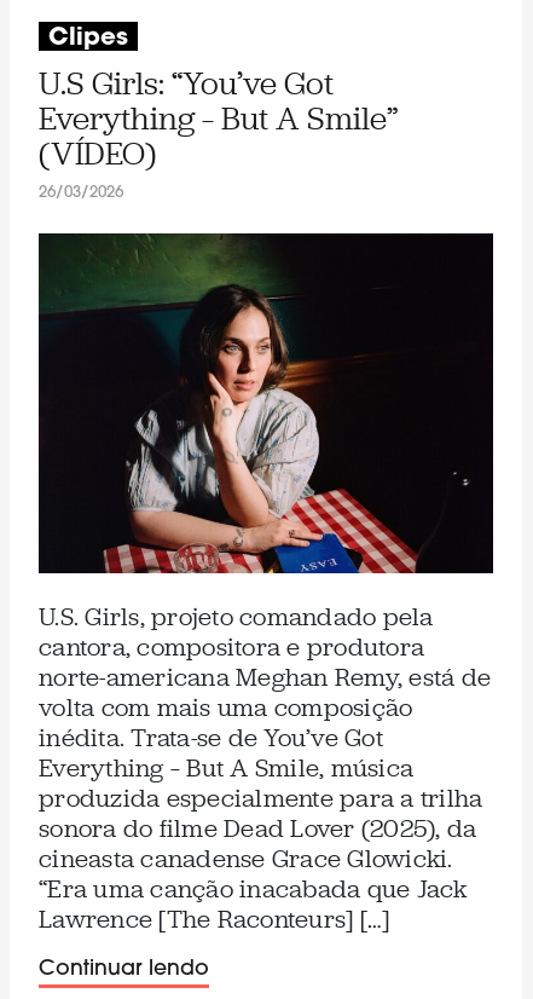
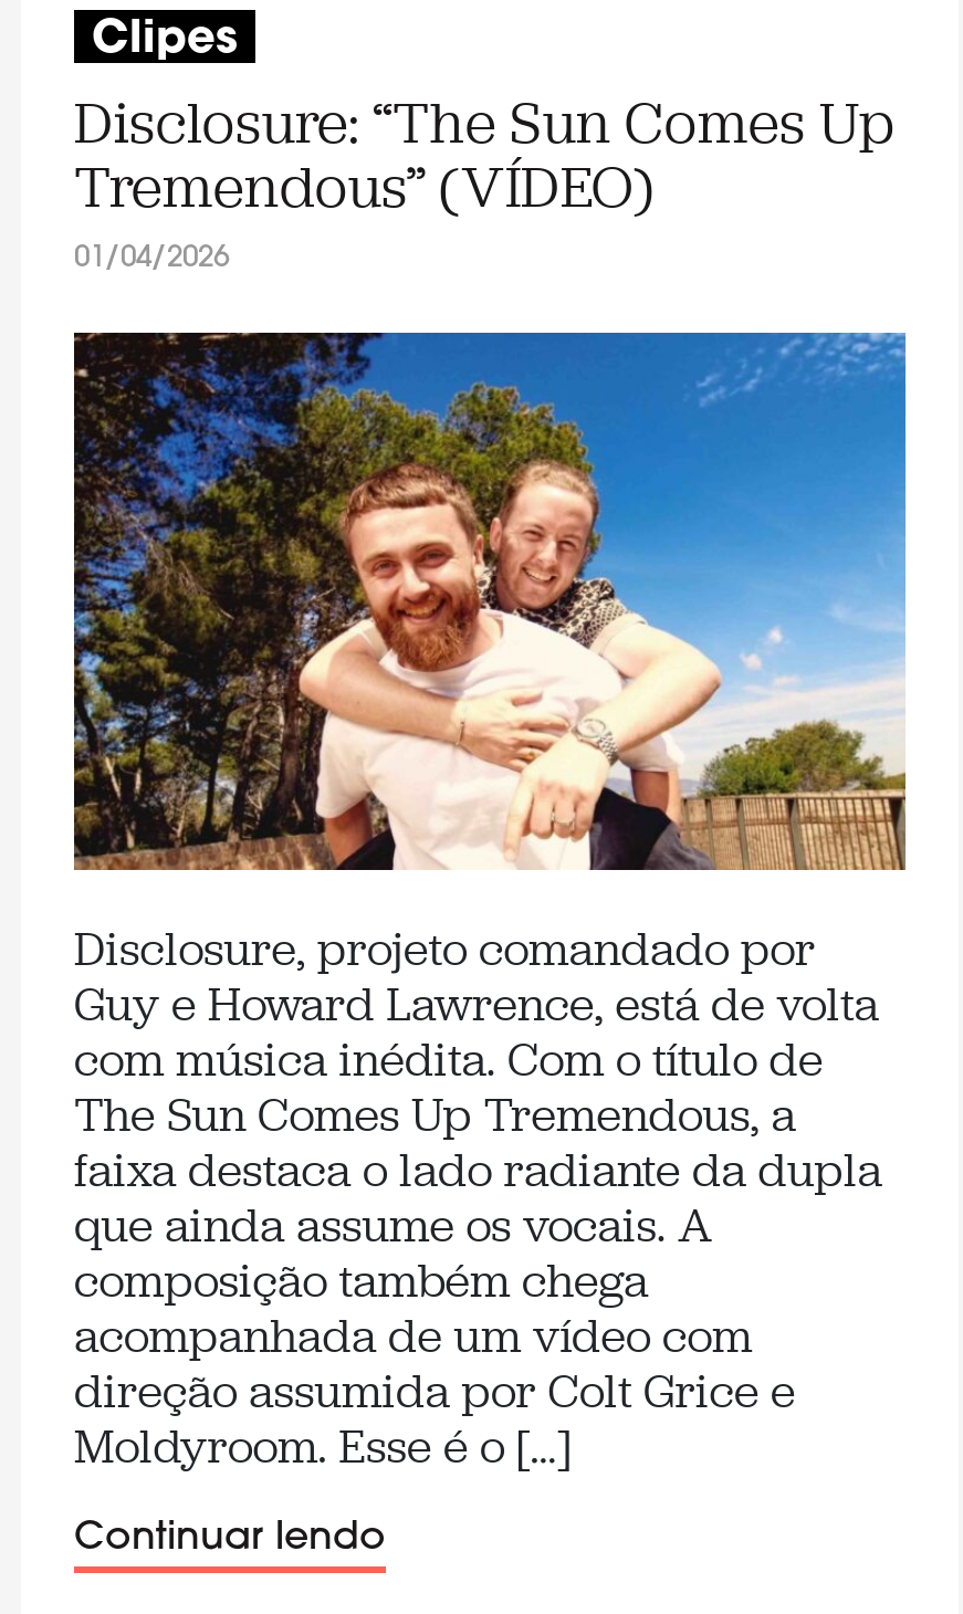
[39,63,398,201] U.S Girls: “You’ve Got | Everything – But A Smile” | (VÍDEO) | 26/03/2026 -> [74,85,894,273] Disclosure: “The Sun Comes Up | Tremendous” (VÍDEO) | 01/04/2026
[39,232,494,541] [image] -> [72,331,908,872] [image]
[39,600,491,937] U.S. Girls, projeto comandado pela | cantora, compositora e produtora | norte-americana Meghan Remy, está de | volta com mais uma composição | inédita. Trata-se de You’ve Got | Everything – But A Smile, música | produzida especialmente para a trilha | sonora do filme Dead Lover (2025), da | cineasta canadense Grace Glowicki. | “Era uma canção inacabada que Jack | Lawrence [The Raconteurs] […] -> [74,919,882,1479] Disclosure, projeto comandado por | Guy e Howard Lawrence, está de volta | com música inédita. Com o título de | The Sun Comes Up Tremendous, a | faixa destaca o lado radiante da dupla | que ainda assume os vocais. A | composição também chega | acompanhada de um vídeo com | direção assumida por Colt Grice e | Moldyroom. Esse é o […]

